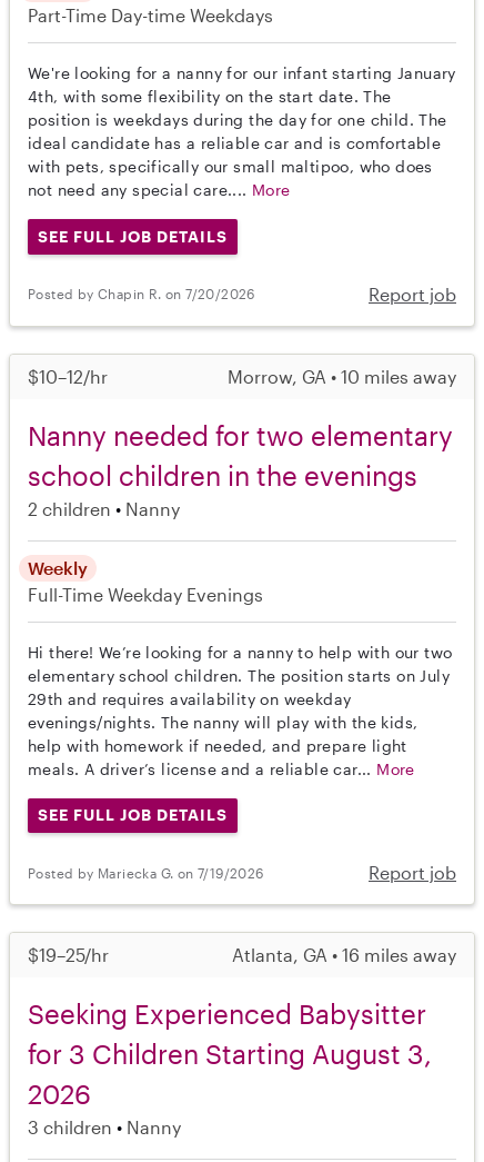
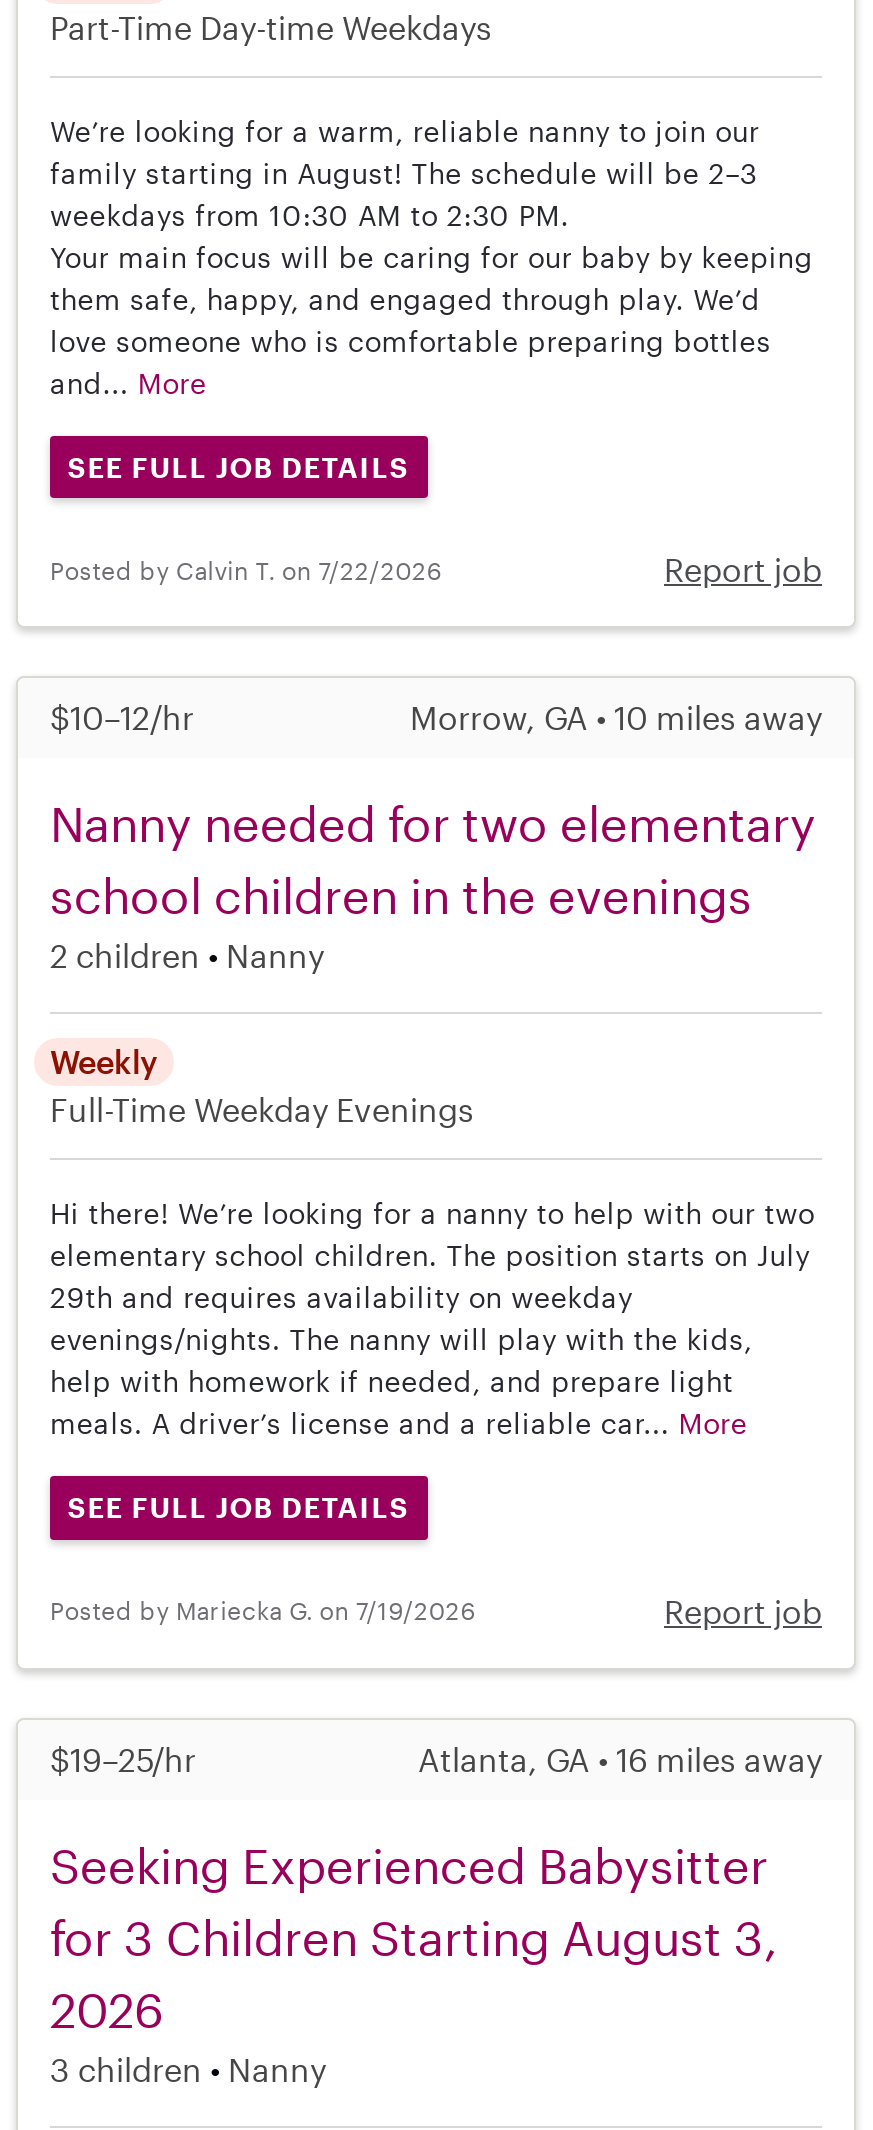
[28,63,456,199] We're looking for a nanny for our infant starting January | 4th, with some flexibility on the start date. The | position is weekdays during the day for one child. The | ideal candidate has a reliable car and is comfortable | with pets, specifically our small maltipoo, who does | not need any special care.... More -> [50,114,813,400] We’re looking for a warm, reliable nanny to join our | family starting in August! The schedule will be 2–3 | weekdays from 10:30 AM to 2:30 PM. | Your main focus will be caring for our baby by keeping | them safe, happy, and engaged through play. We’d | love someone who is comfortable preparing bottles | and... More
[28,286,255,301] Posted by Chapin R. on 7/20/2026 -> [50,556,442,584] Posted by Calvin T. on 7/22/2026

